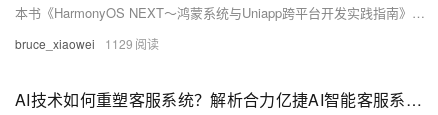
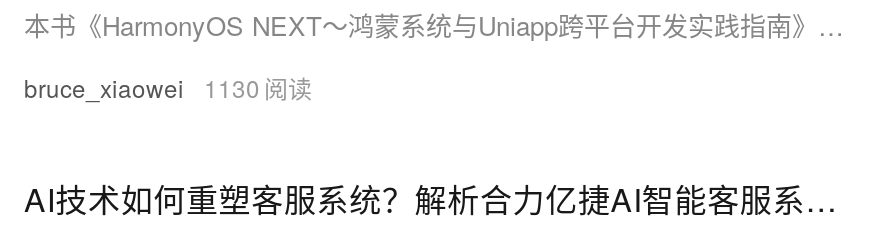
[15,35,133,52] bruce_xiaowei 1129 -> [24,71,260,105] bruce_xiaowei 1130

